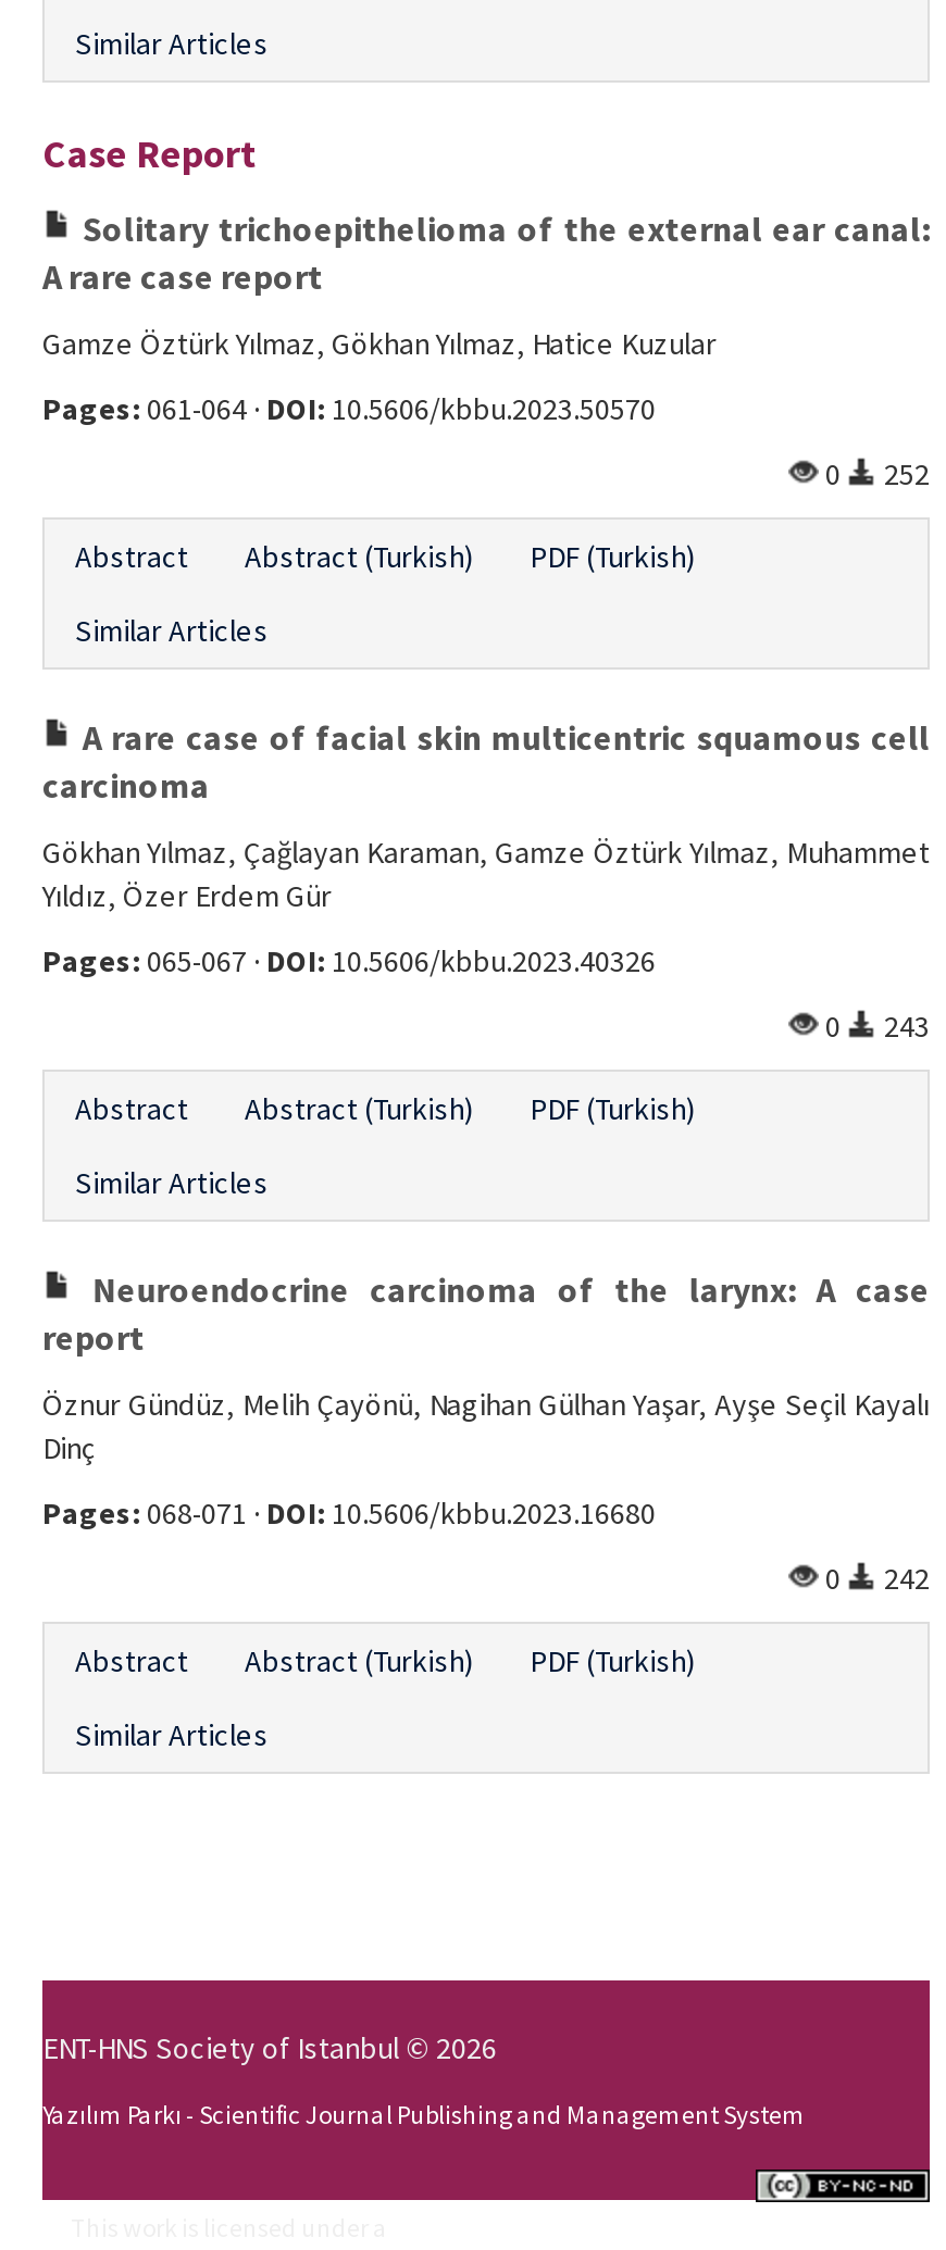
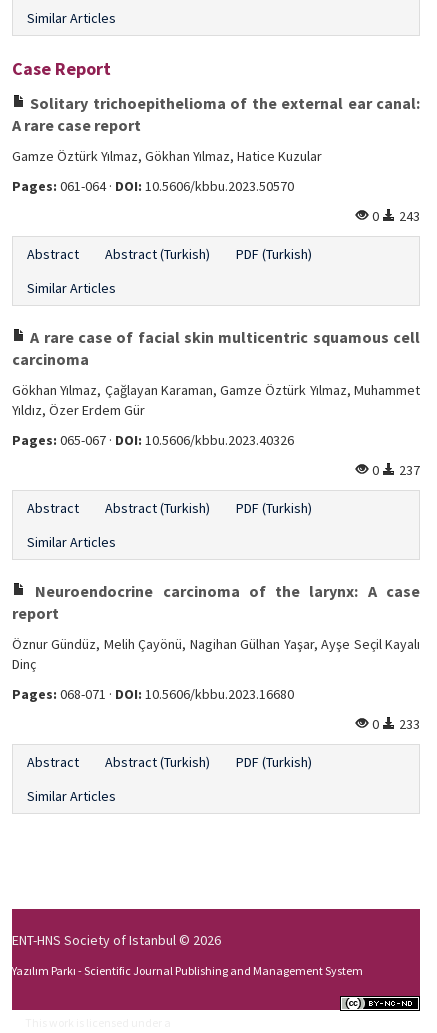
[819,454,930,493] 0 252 -> [369,207,420,225] 0 243
[819,1007,930,1046] 0 243 -> [369,461,420,479] 0 237
[819,1559,930,1598] 0 242 -> [369,715,420,733] 0 233

